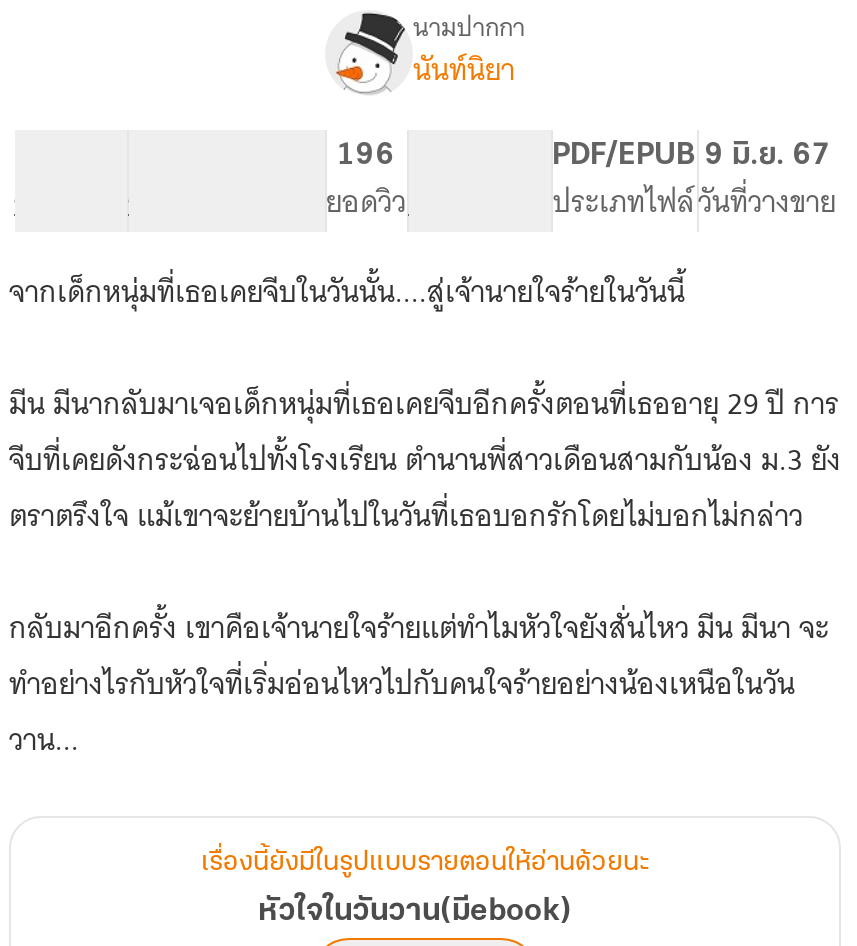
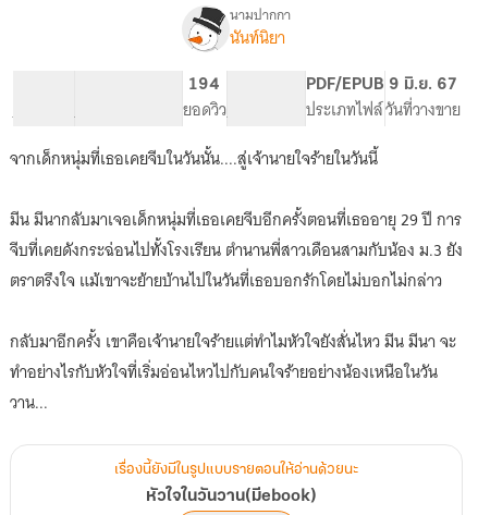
[337,140,395,172] 196 -> [188,76,220,94] 194

